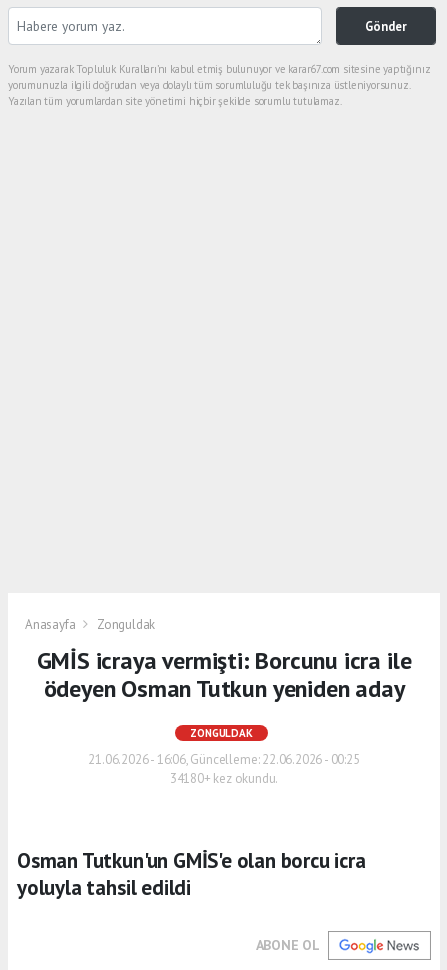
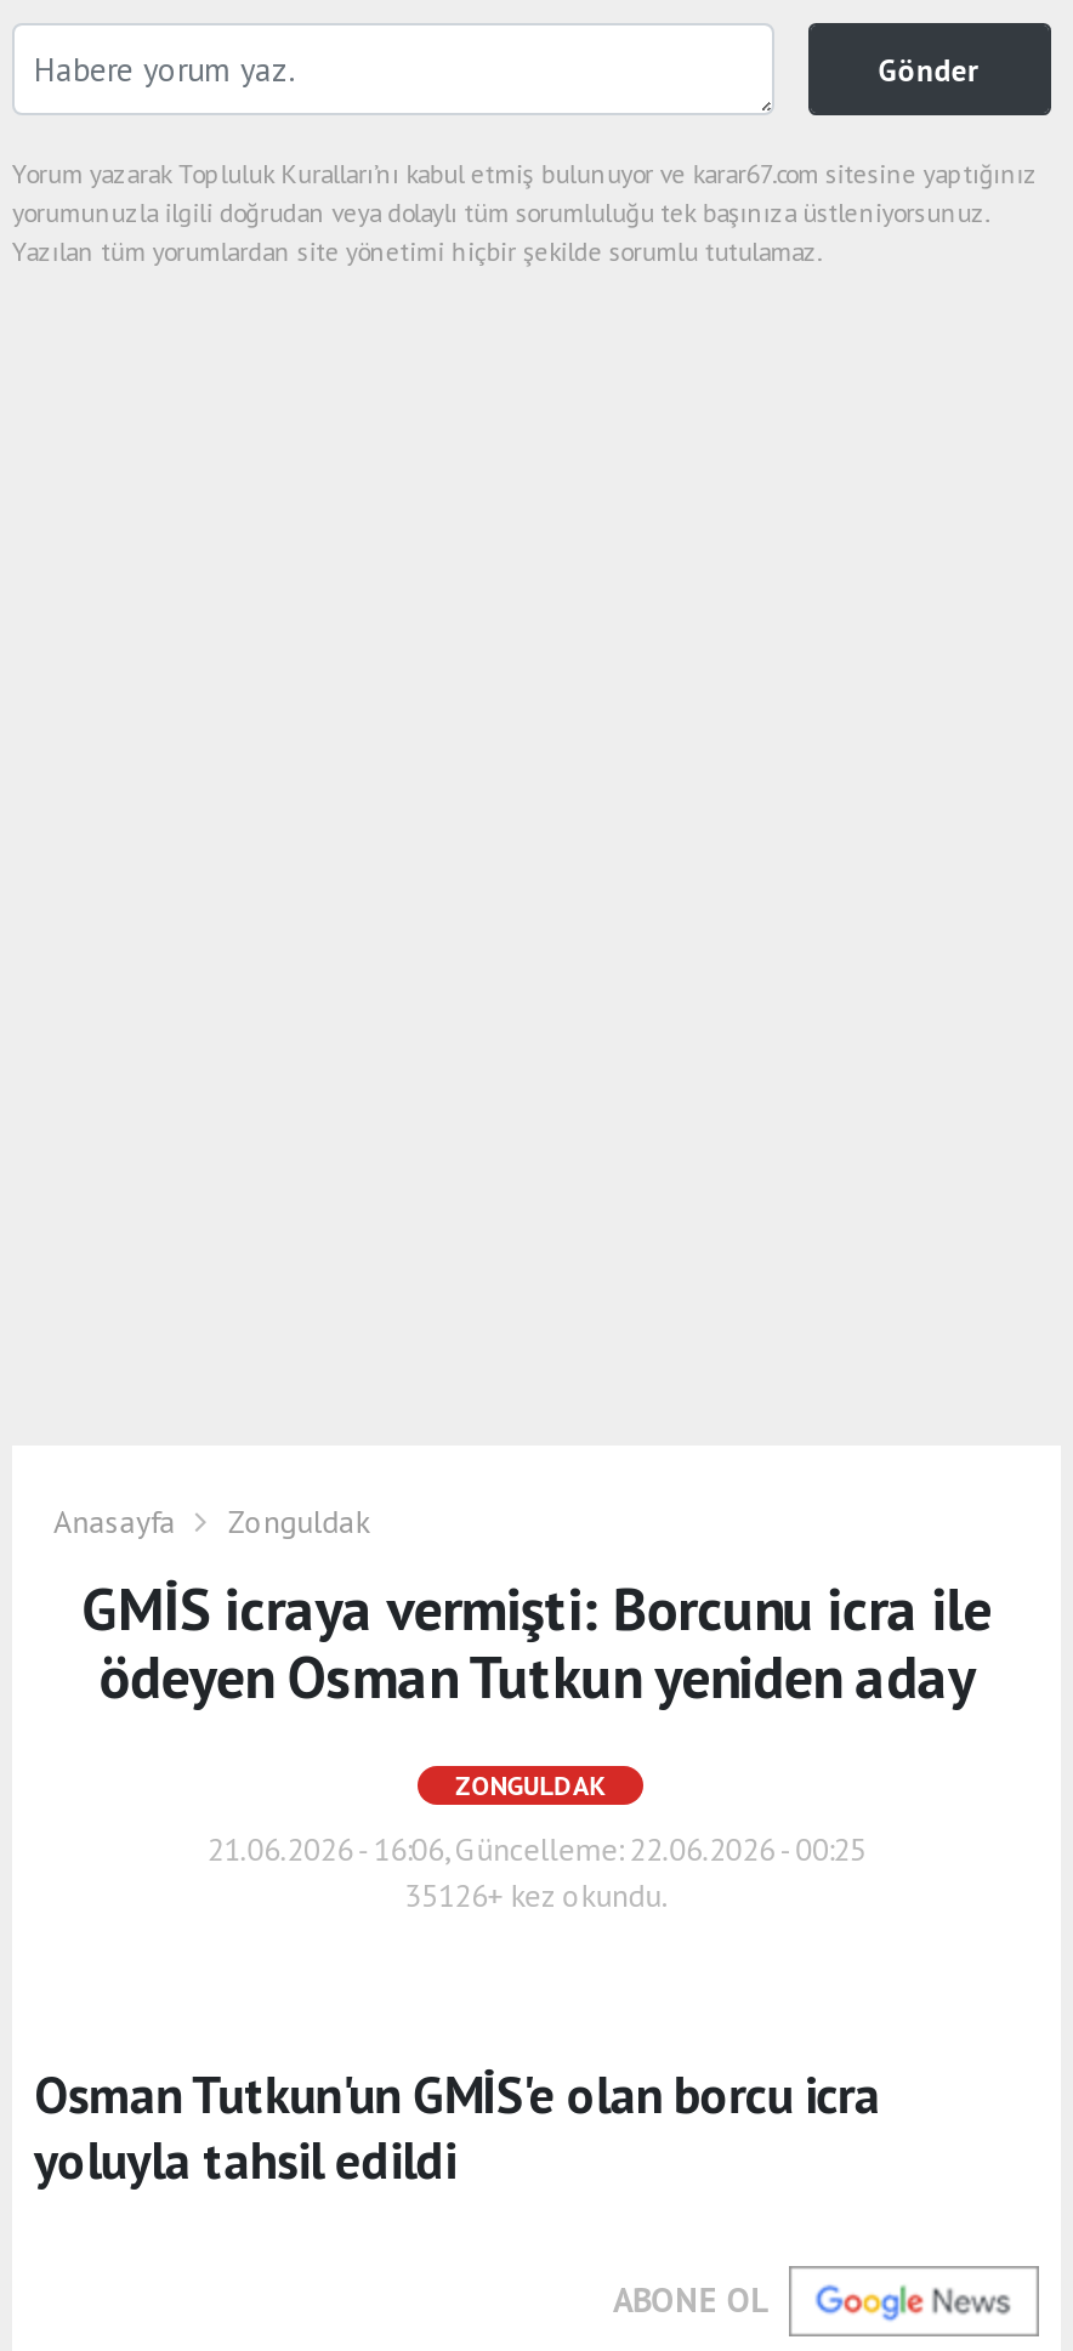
[170,770,278,787] 34180+ kez okundu. -> [405,1875,668,1917] 35126+ kez okundu.

